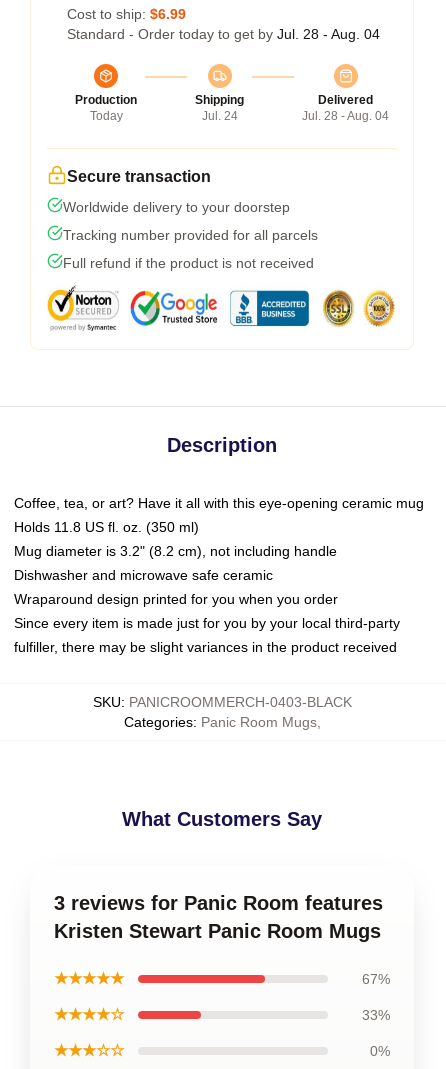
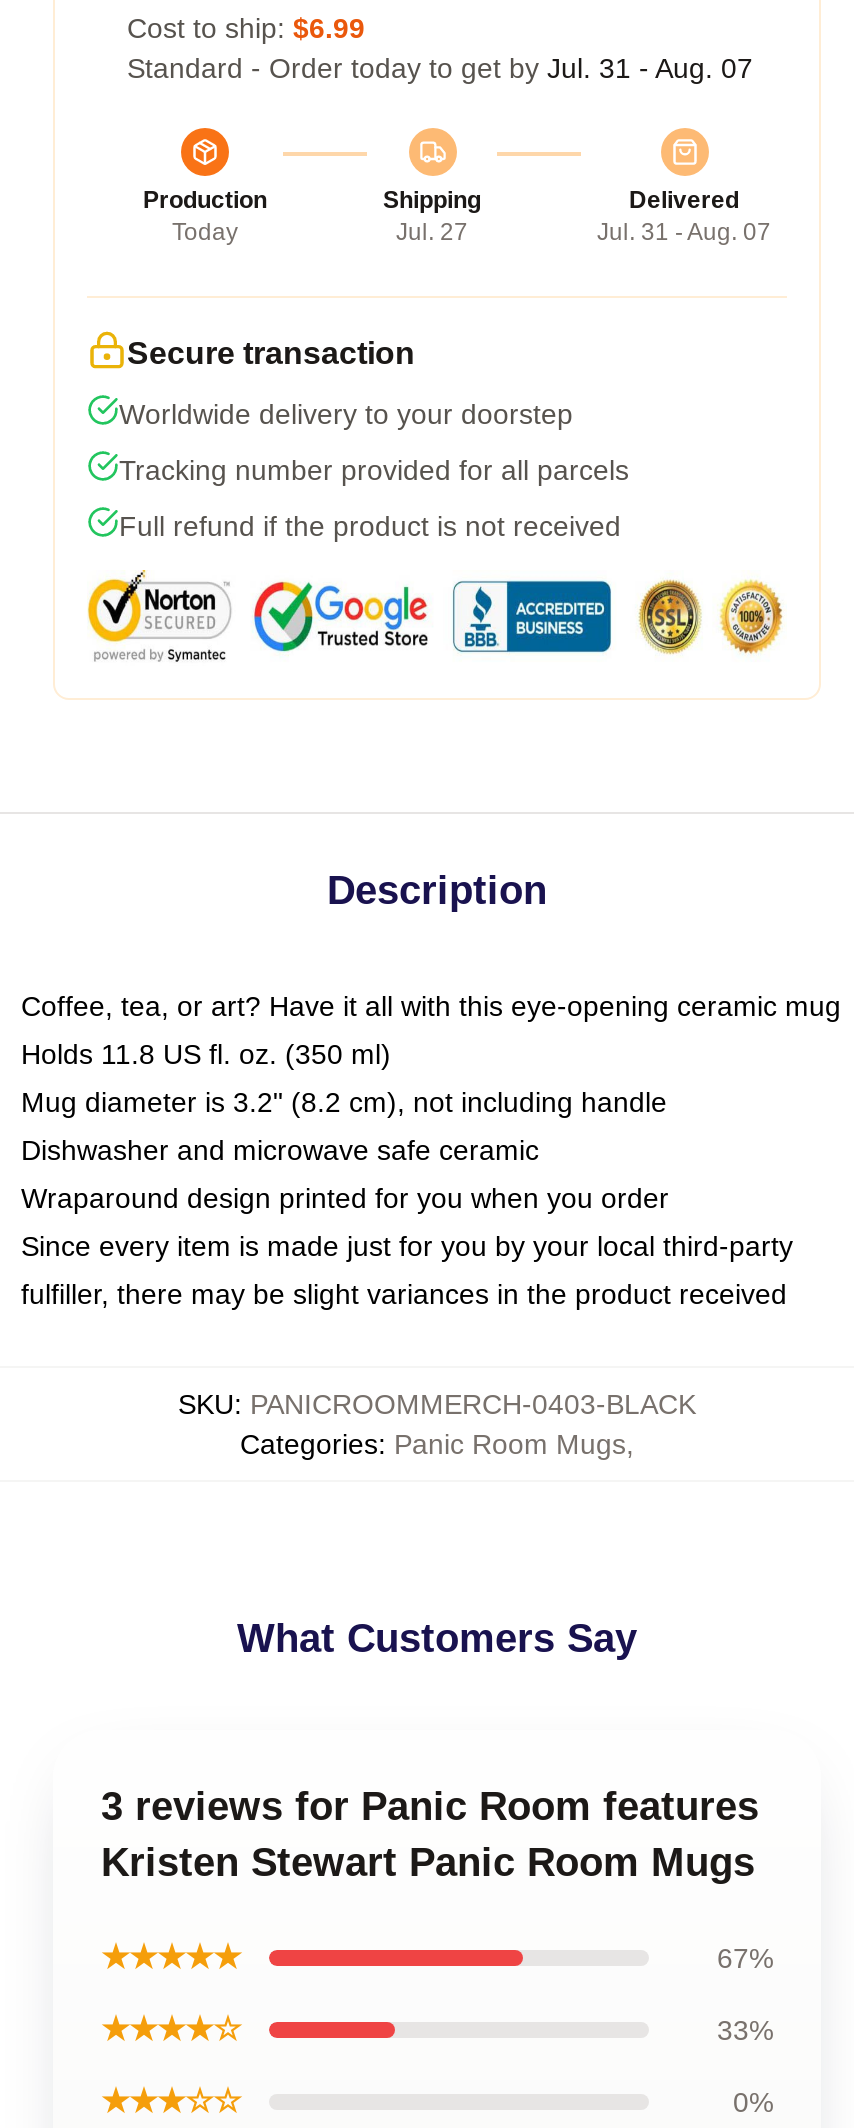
[67,26,380,42] Standard - Order today to get by Jul. 28 - Aug. 04 -> [127,52,753,84] Standard - Order today to get by Jul. 31 - Aug. 07
[201,109,237,123] Jul. 24 -> [396,218,468,246] Jul. 27
[302,109,389,123] Jul. 28 - Aug. 04 -> [597,218,771,246] Jul. 31 - Aug. 07

